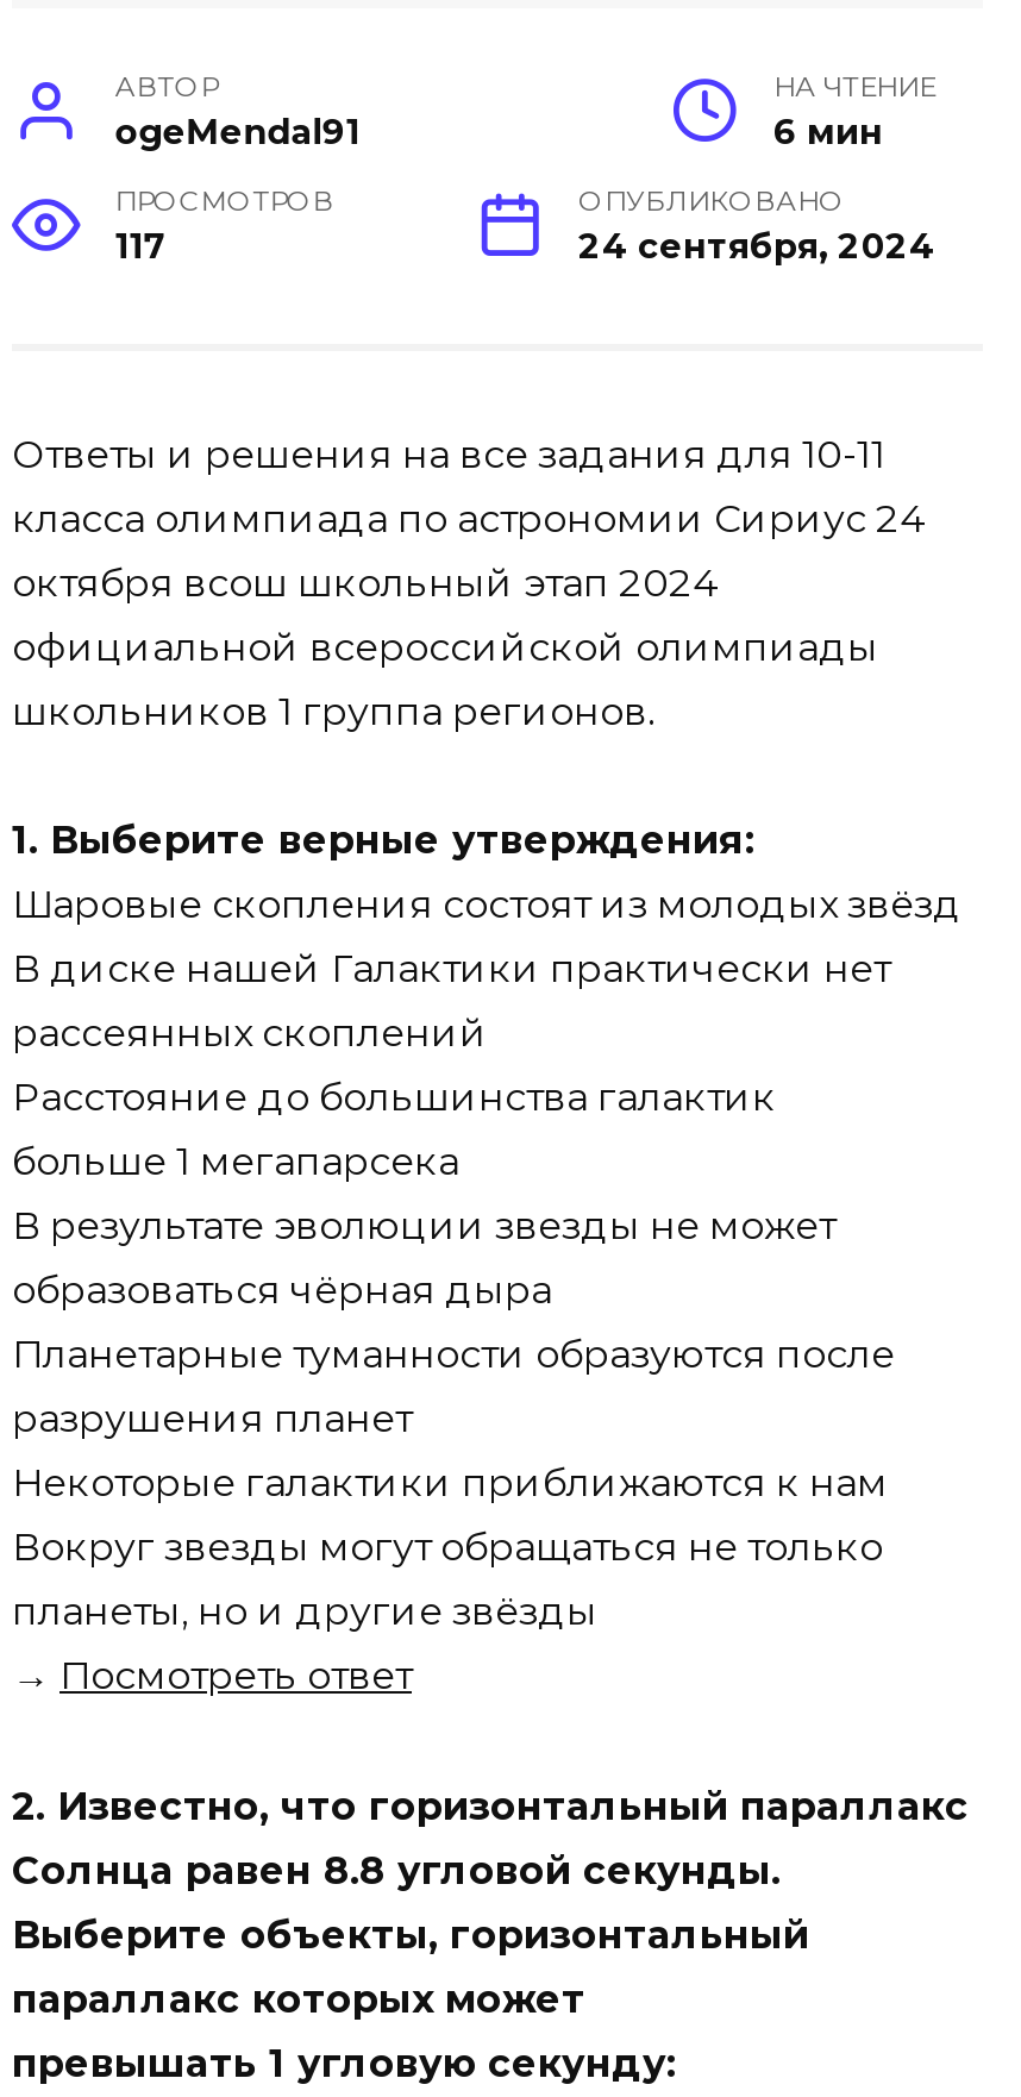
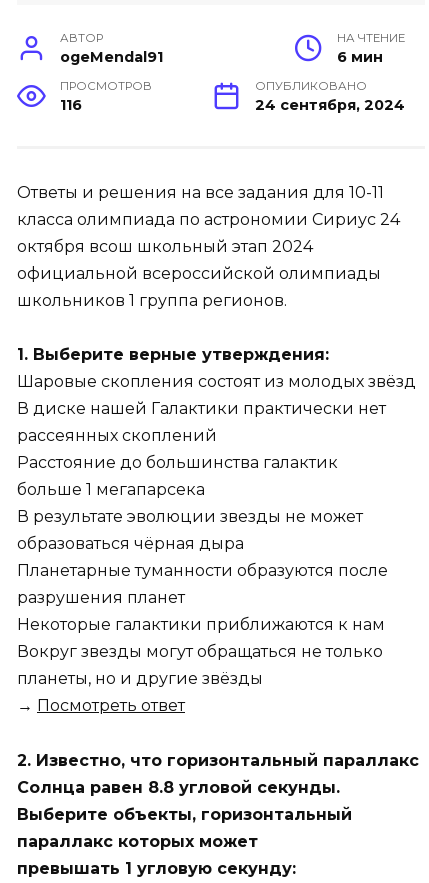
[115,225,167,268] 117 -> [60,96,82,114] 116

